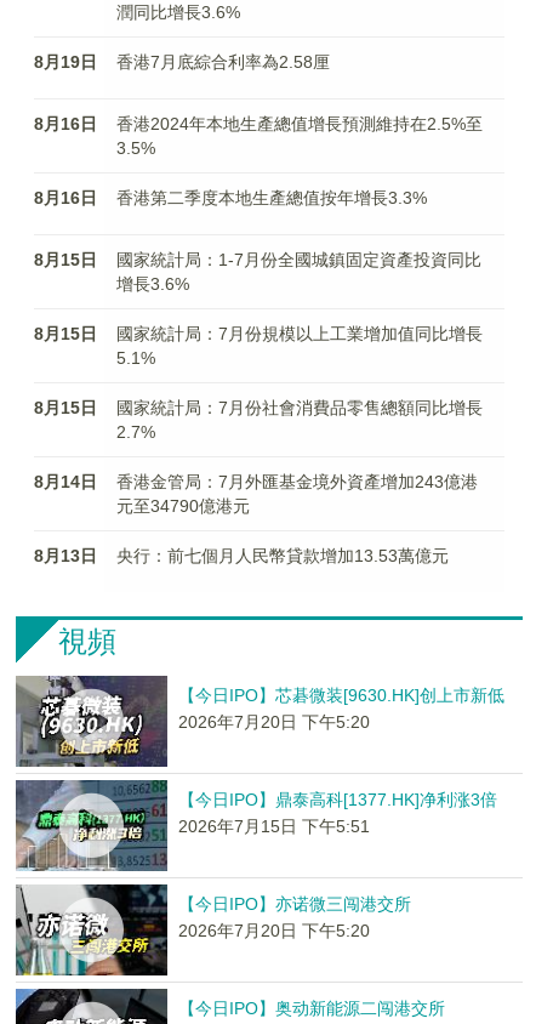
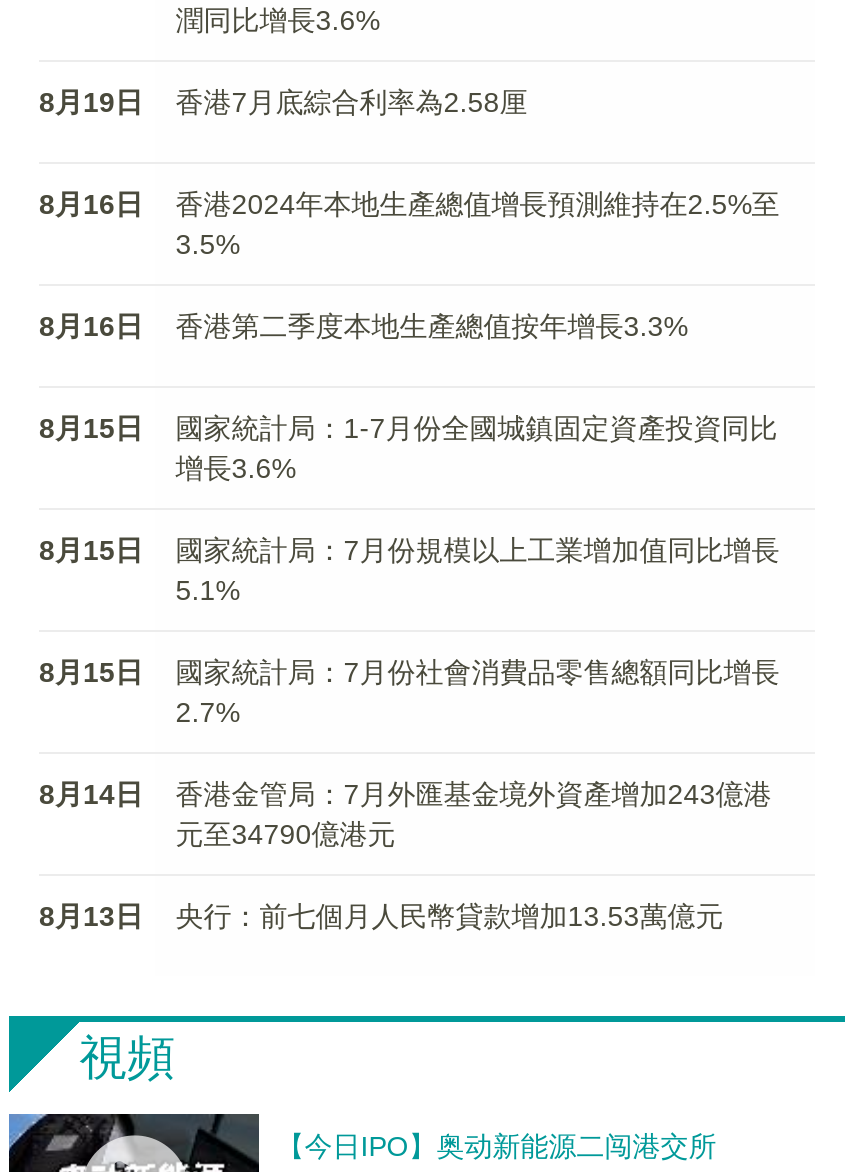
[16,676,504,768] [image] | 【今日IPO】芯碁微装[9630.HK]创上市新低 | 2026年7月20日 下午5:20 -> none
[15,779,497,872] [image] | 【今日IPO】鼎泰高科[1377.HK]净利涨3倍 | 2026年7月15日 下午5:51 -> none
[15,883,411,977] [image] | 【今日IPO】亦诺微三闯港交所 | 2026年7月20日 下午5:20 -> none

